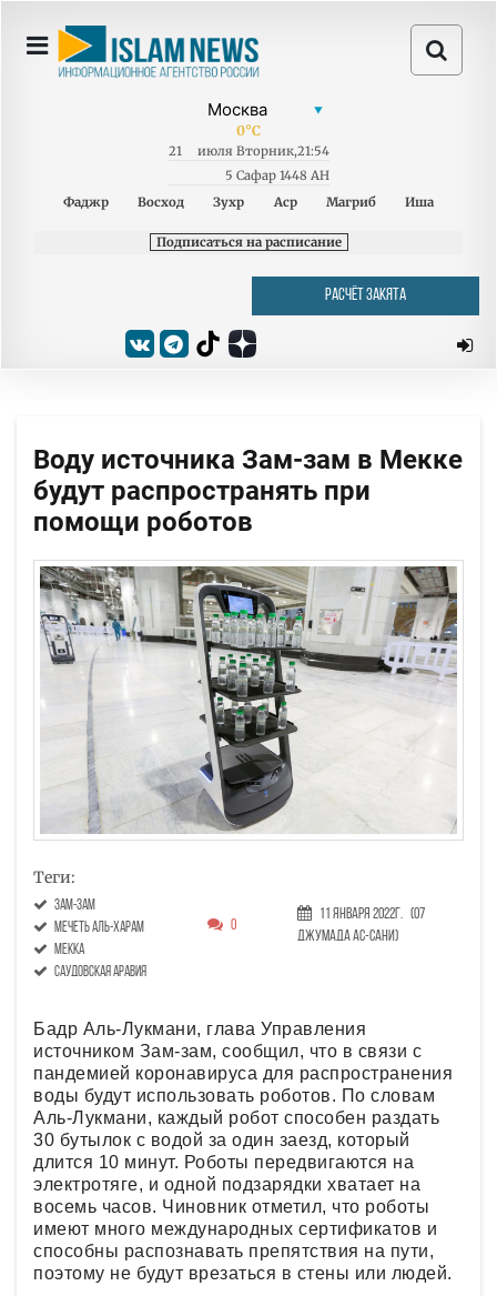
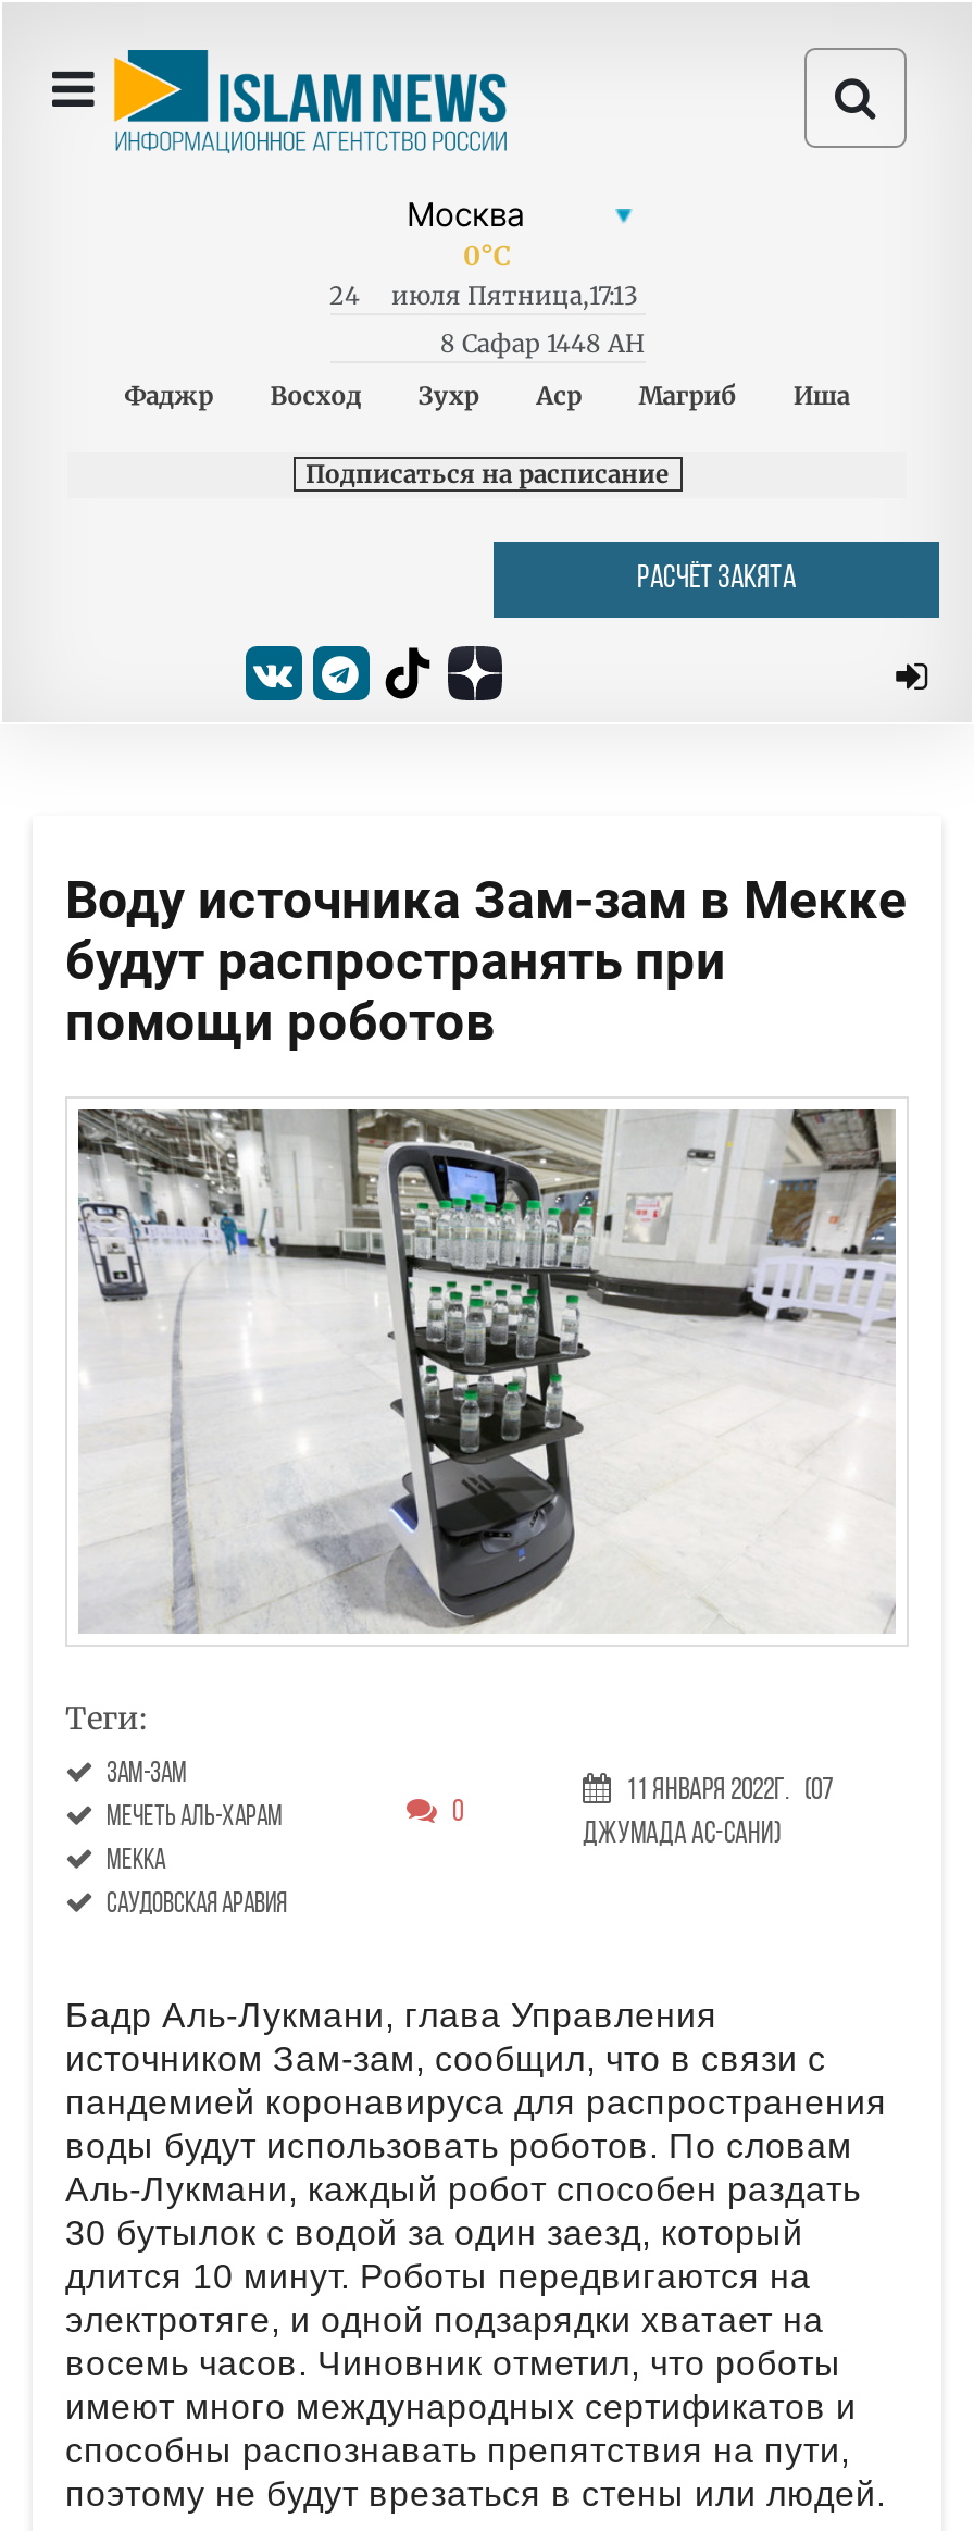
[168,143,181,159] 21 -> [329,281,360,311] 24
[197,143,329,159] июля Вторник,21:54 -> [391,281,637,311] июля Пятница,17:13
[225,168,329,183] 5 Сафар 1448 AH -> [440,328,645,359] 8 Сафар 1448 AH

